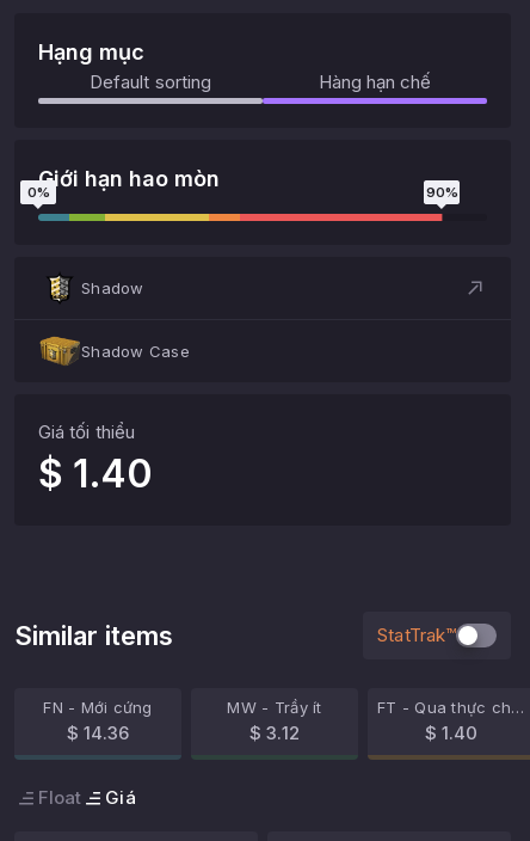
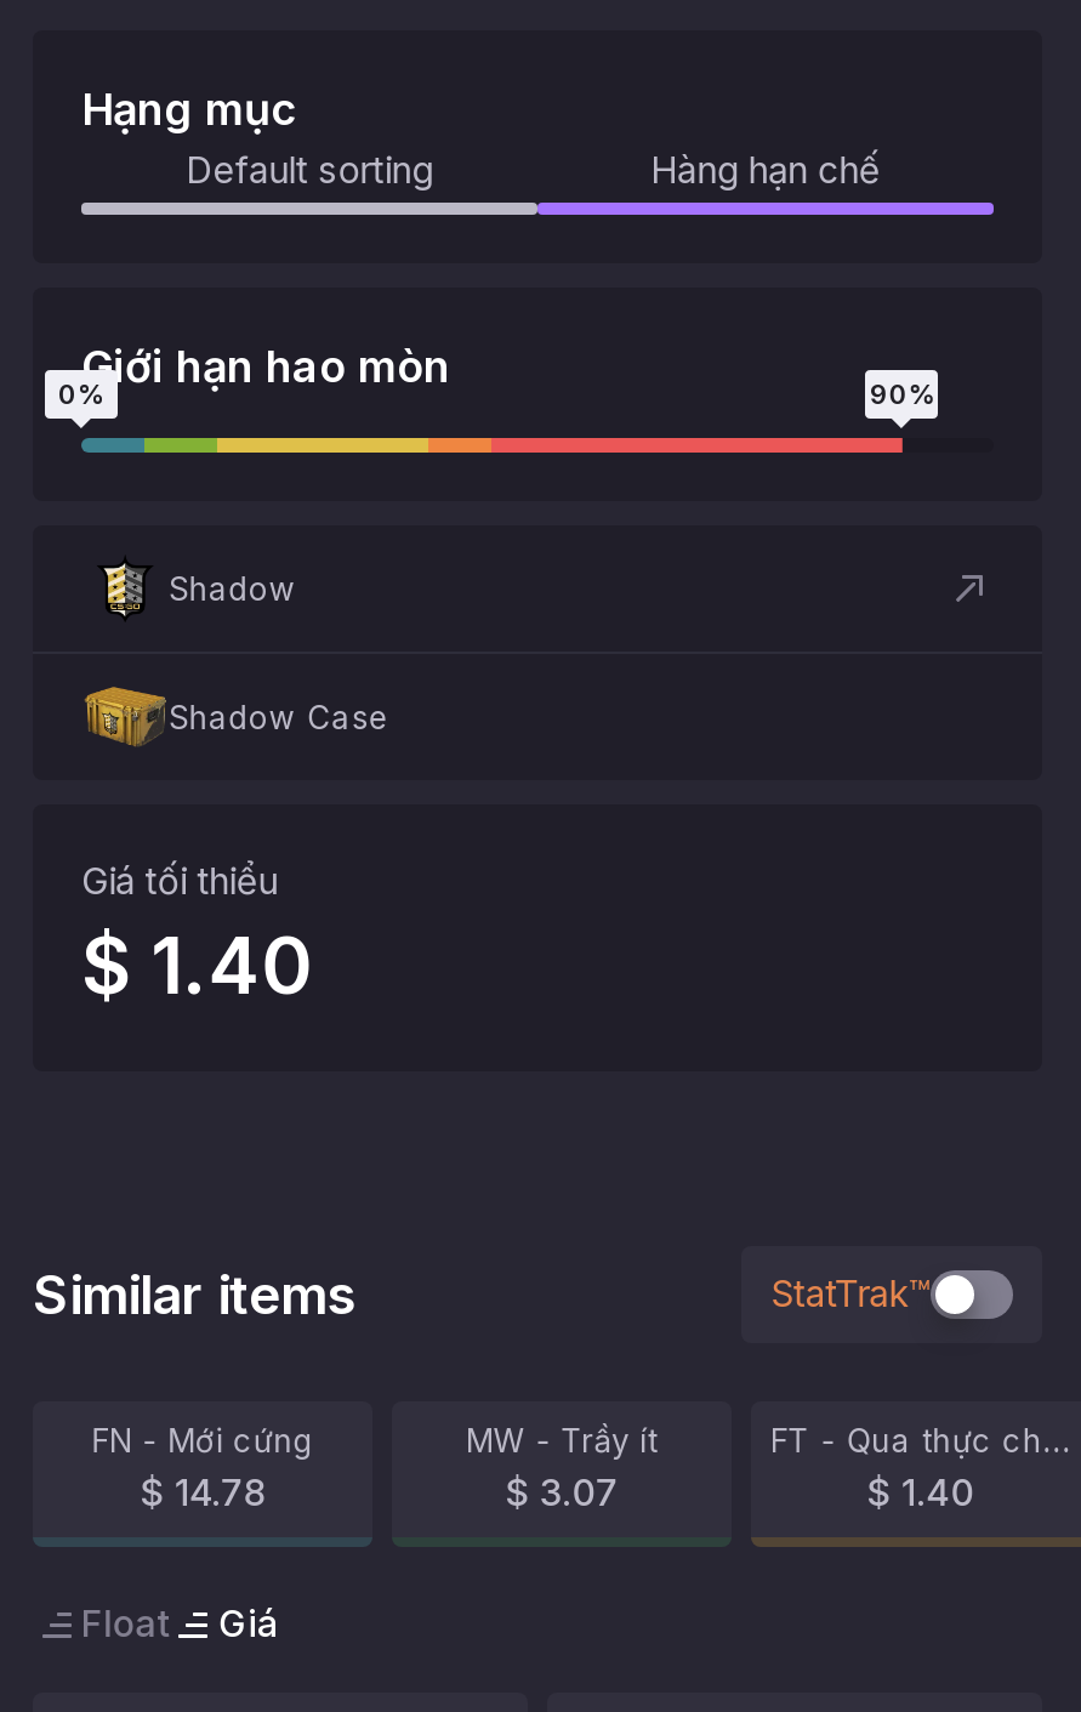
[67,722,129,744] $ 14.36 -> [140,1469,265,1515] $ 14.78
[250,722,299,744] $ 3.12 -> [505,1469,618,1515] $ 3.07

